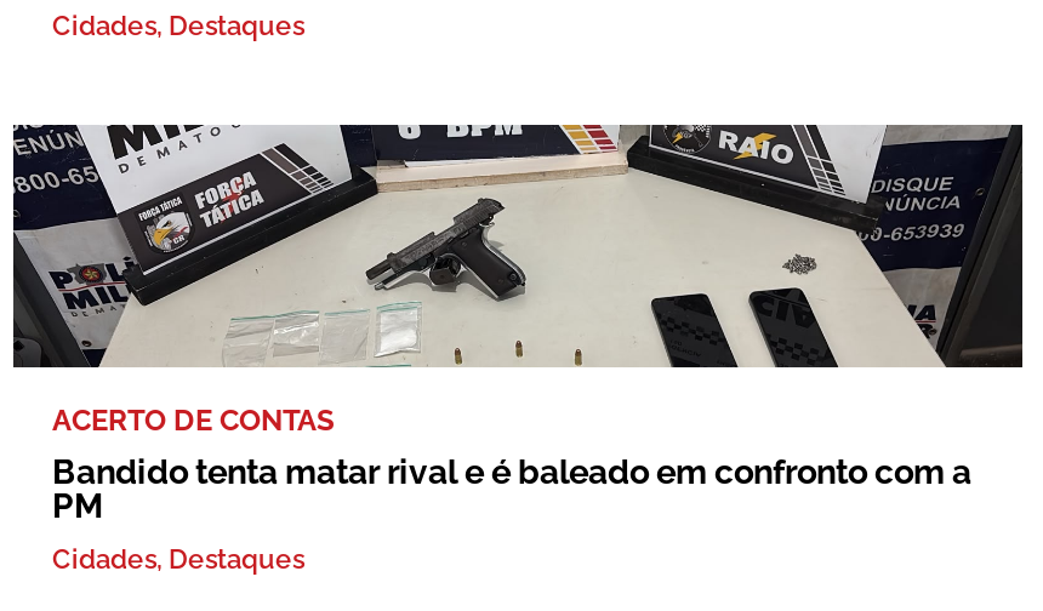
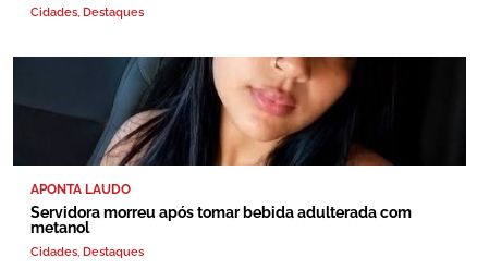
[11,122,1022,524] [image] | ACERTO DE CONTAS | Bandido tenta matar rival e é baleado em confronto com a | PM -> [14,56,464,236] [image] | APONTA LAUDO | Servidora morreu após tomar bebida adulterada com | metanol

